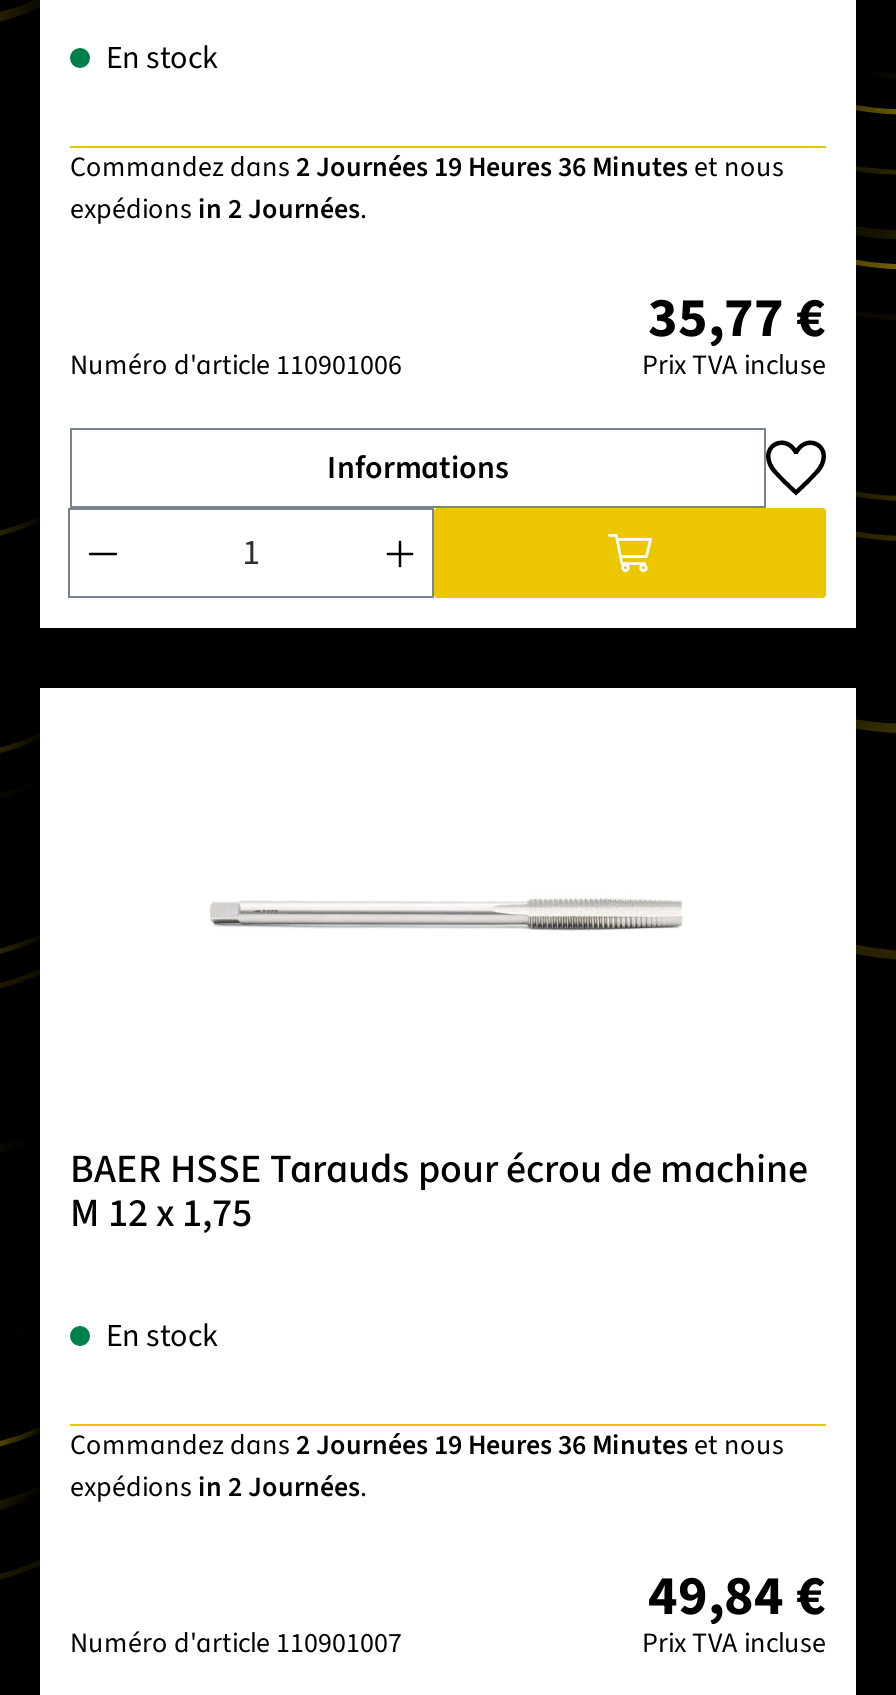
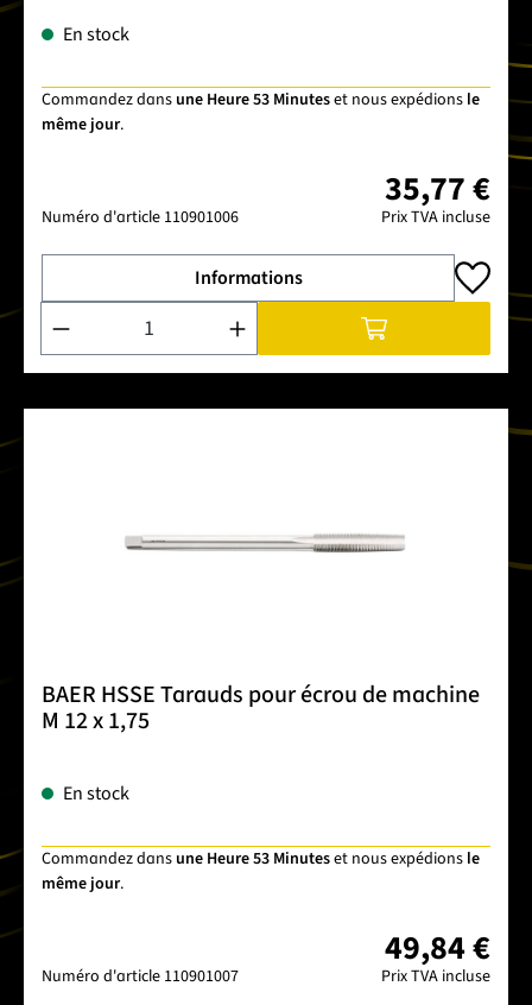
[70,147,784,229] Commandez dans 2 Journées 19 Heures 36 Minutes et nous | expédions in 2 Journées. -> [42,88,480,136] Commandez dans une Heure 53 Minutes et nous expédions le | même jour.
[70,1425,784,1507] Commandez dans 2 Journées 19 Heures 36 Minutes et nous | expédions in 2 Journées. -> [42,847,480,895] Commandez dans une Heure 53 Minutes et nous expédions le | même jour.

